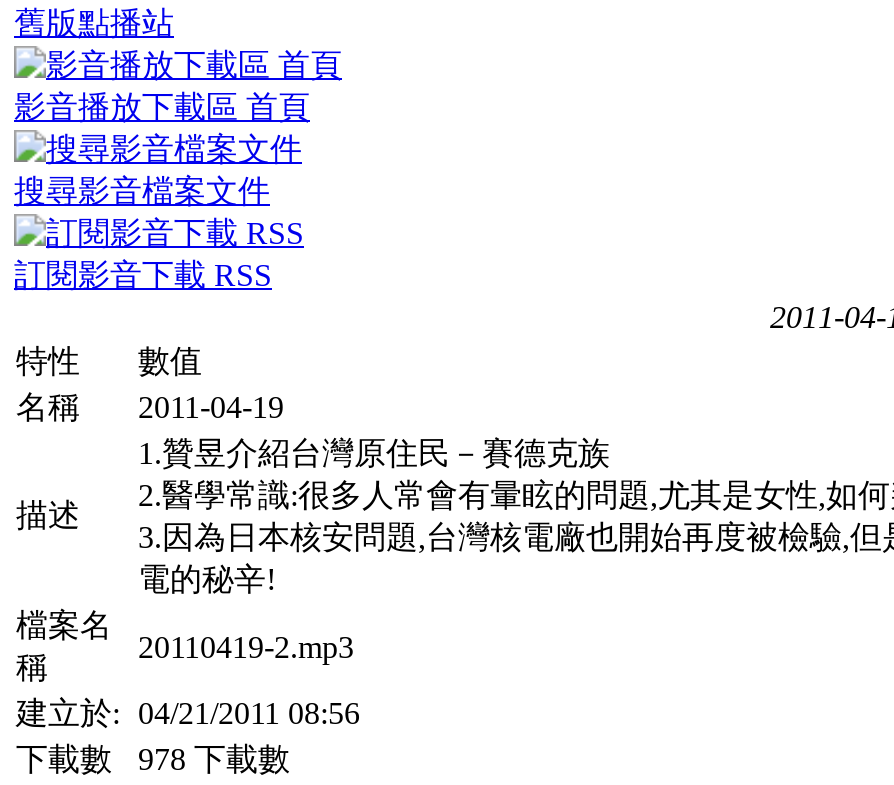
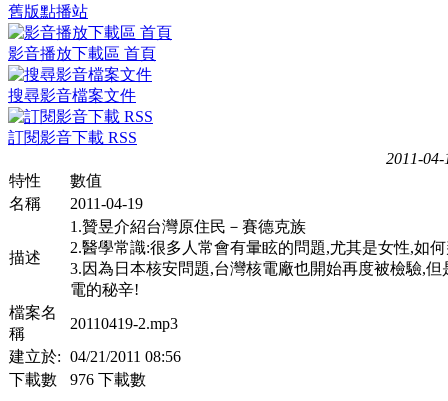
[16,742,290,776] 下載數 978 下載數 -> [9,371,146,388] 下載數 976 下載數

